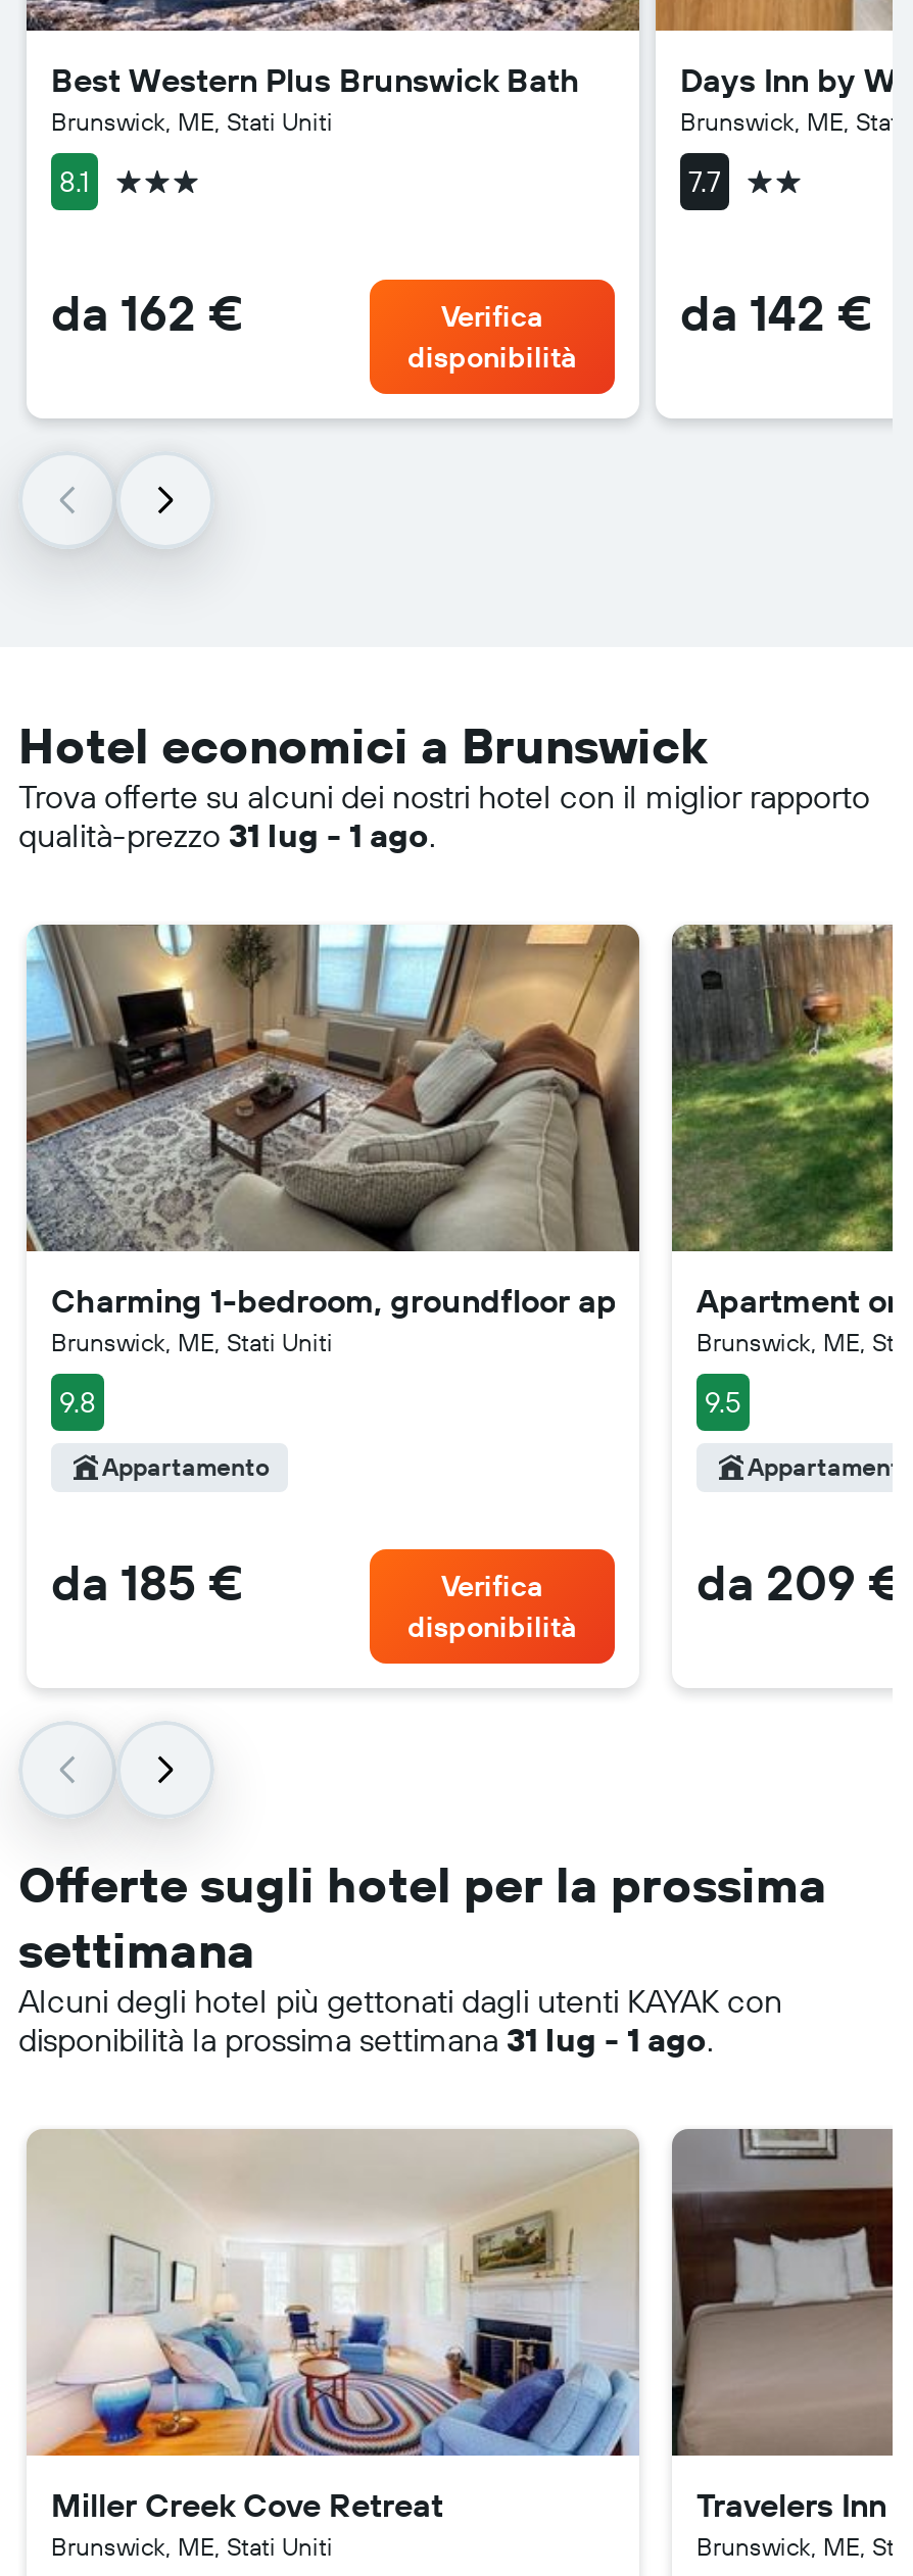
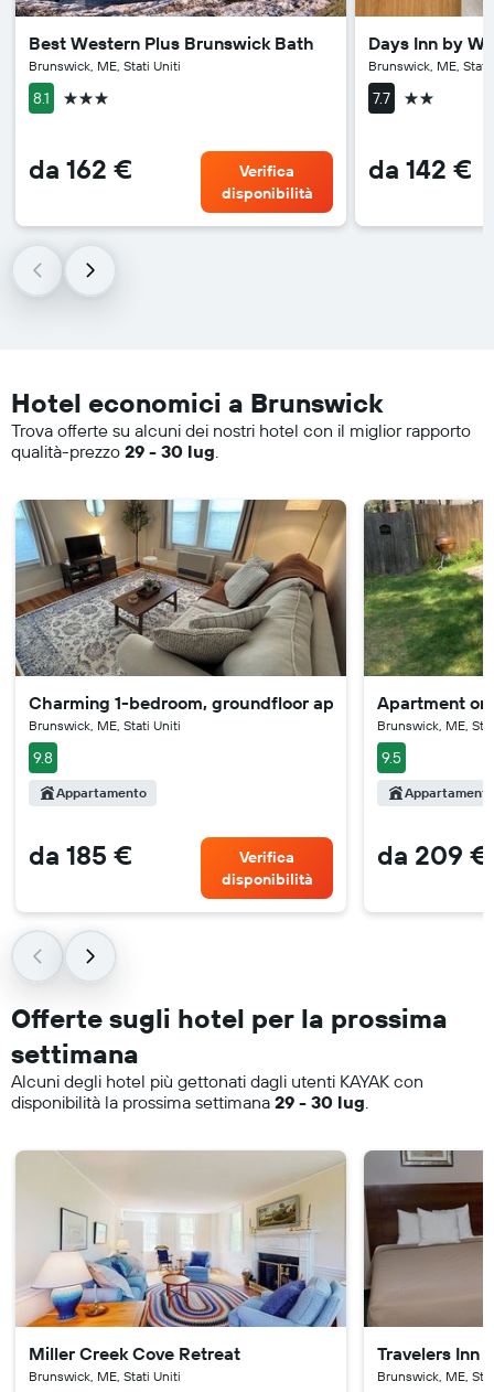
[18,814,435,855] qualità-prezzo 31 lug - 1 ago. -> [11,440,218,462] qualità-prezzo 29 - 30 lug.
[18,2019,713,2060] disponibilità la prossima settimana31 lug - 1 ago. -> [11,1091,368,1113] disponibilità la prossima settimana29 - 30 lug.

